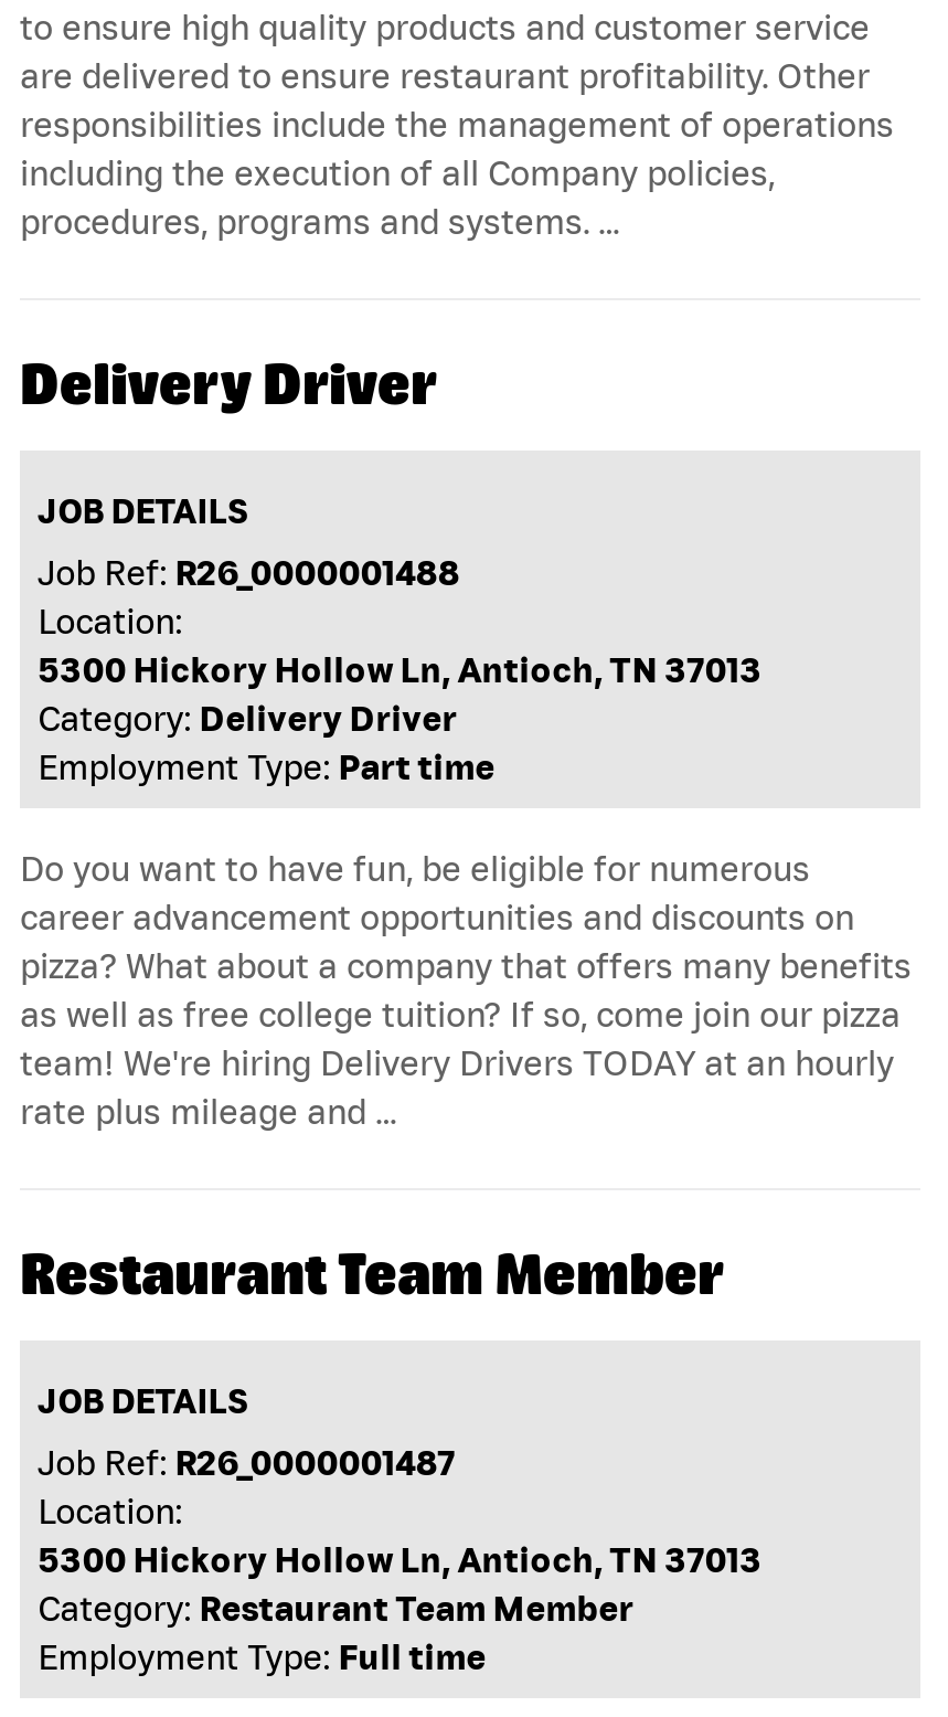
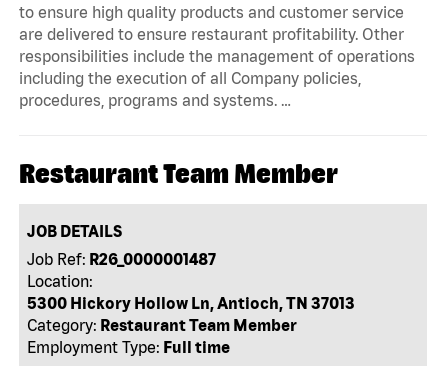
[20,351,912,1131] Delivery Driver | JOB DETAILS | Job Ref: R26_0000001488 | Location: | 5300 Hickory Hollow Ln, Antioch, TN 37013 | Category: Delivery Driver | Employment Type: Part time | Do you want to have fun, be eligible for numerous | career advancement opportunities and discounts on | pizza? What about a company that offers many benefits | as well as free college tuition? If so, come join our pizza | team! We're hiring Delivery Drivers TODAY at an hourly | rate plus mileage and … -> none

